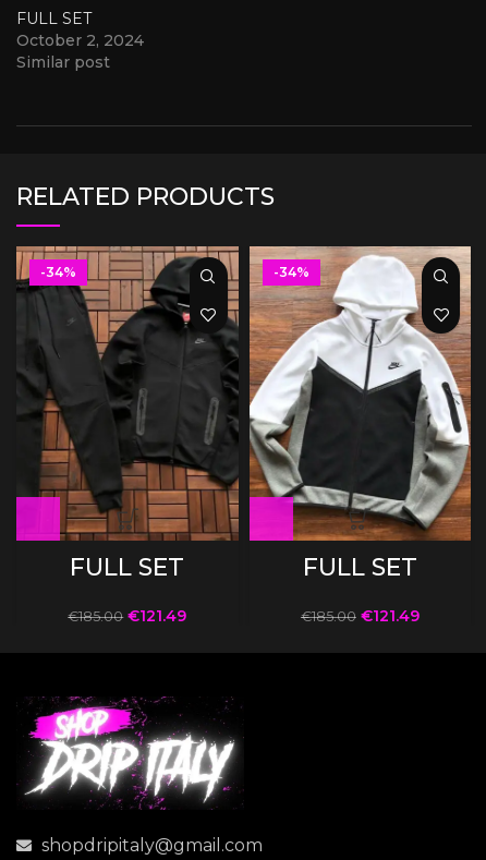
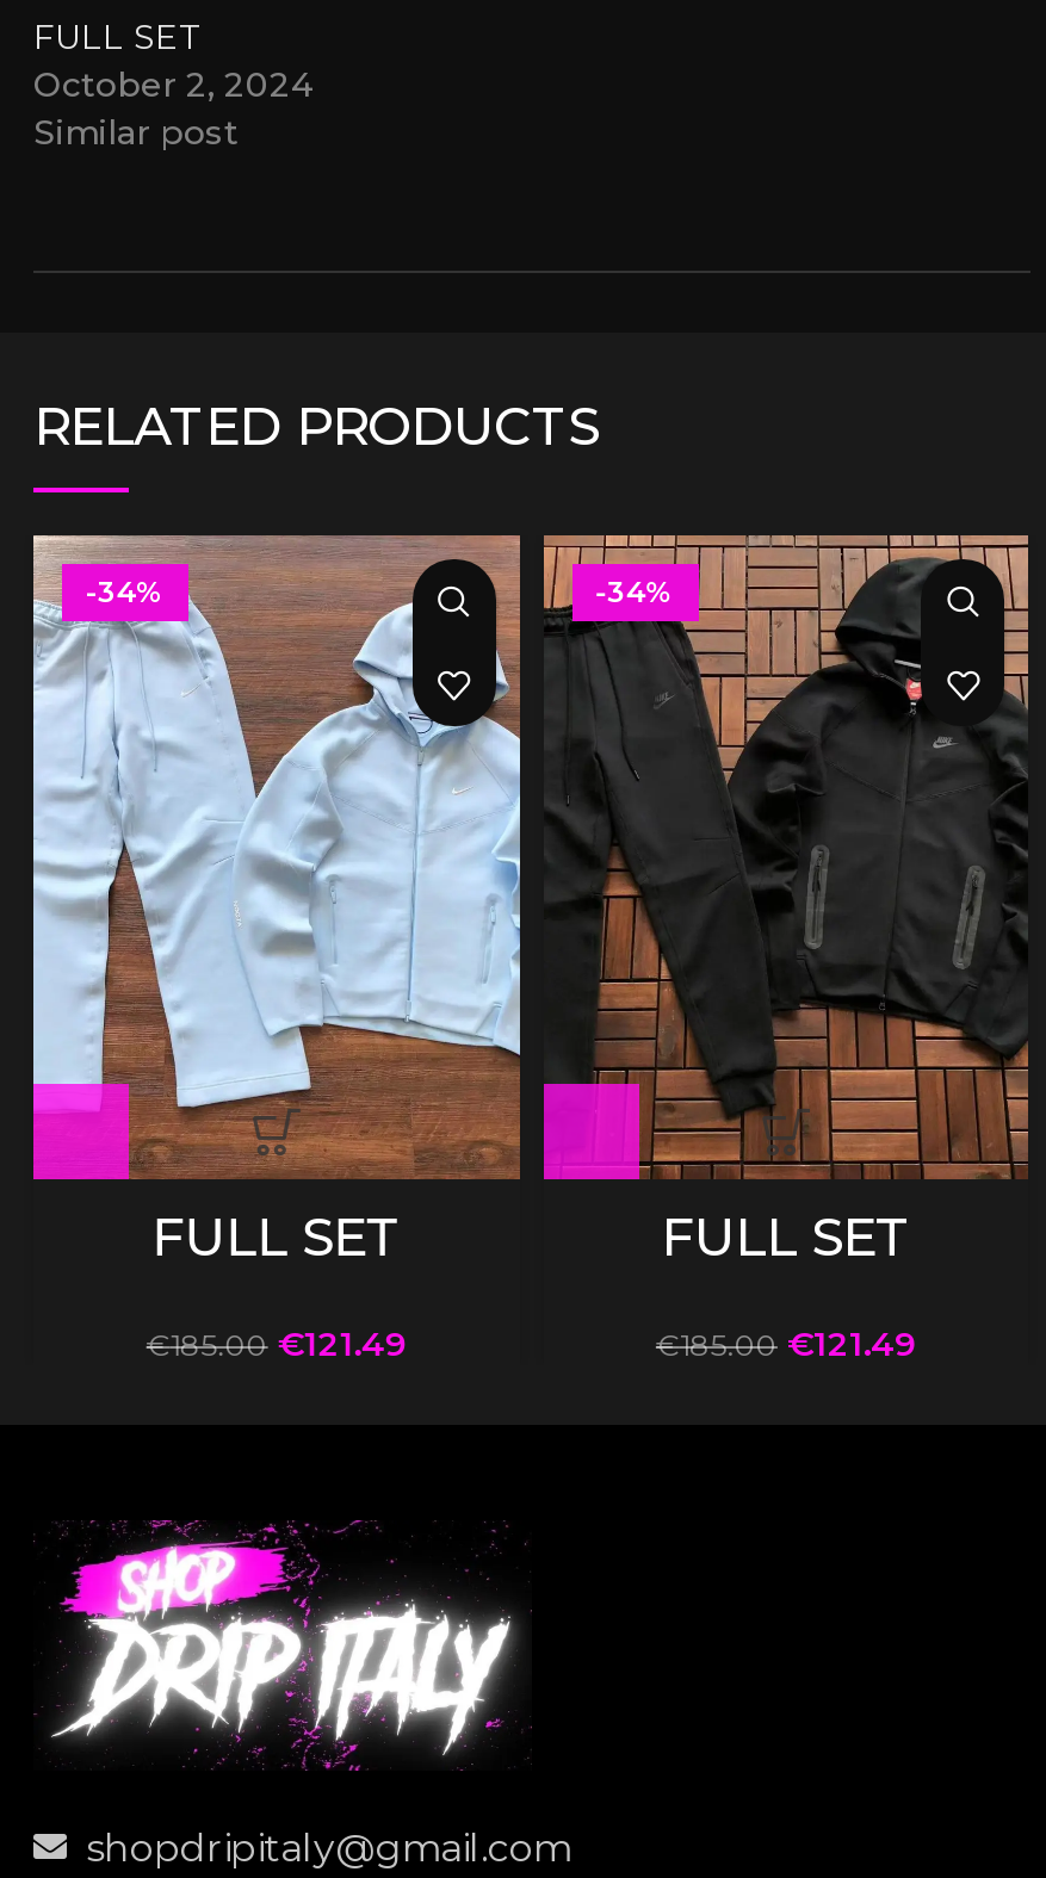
[15,246,239,540] [image] -> [31,535,522,1177] [image]
[248,246,472,541] [image] -> [544,535,1028,1177] [image]

